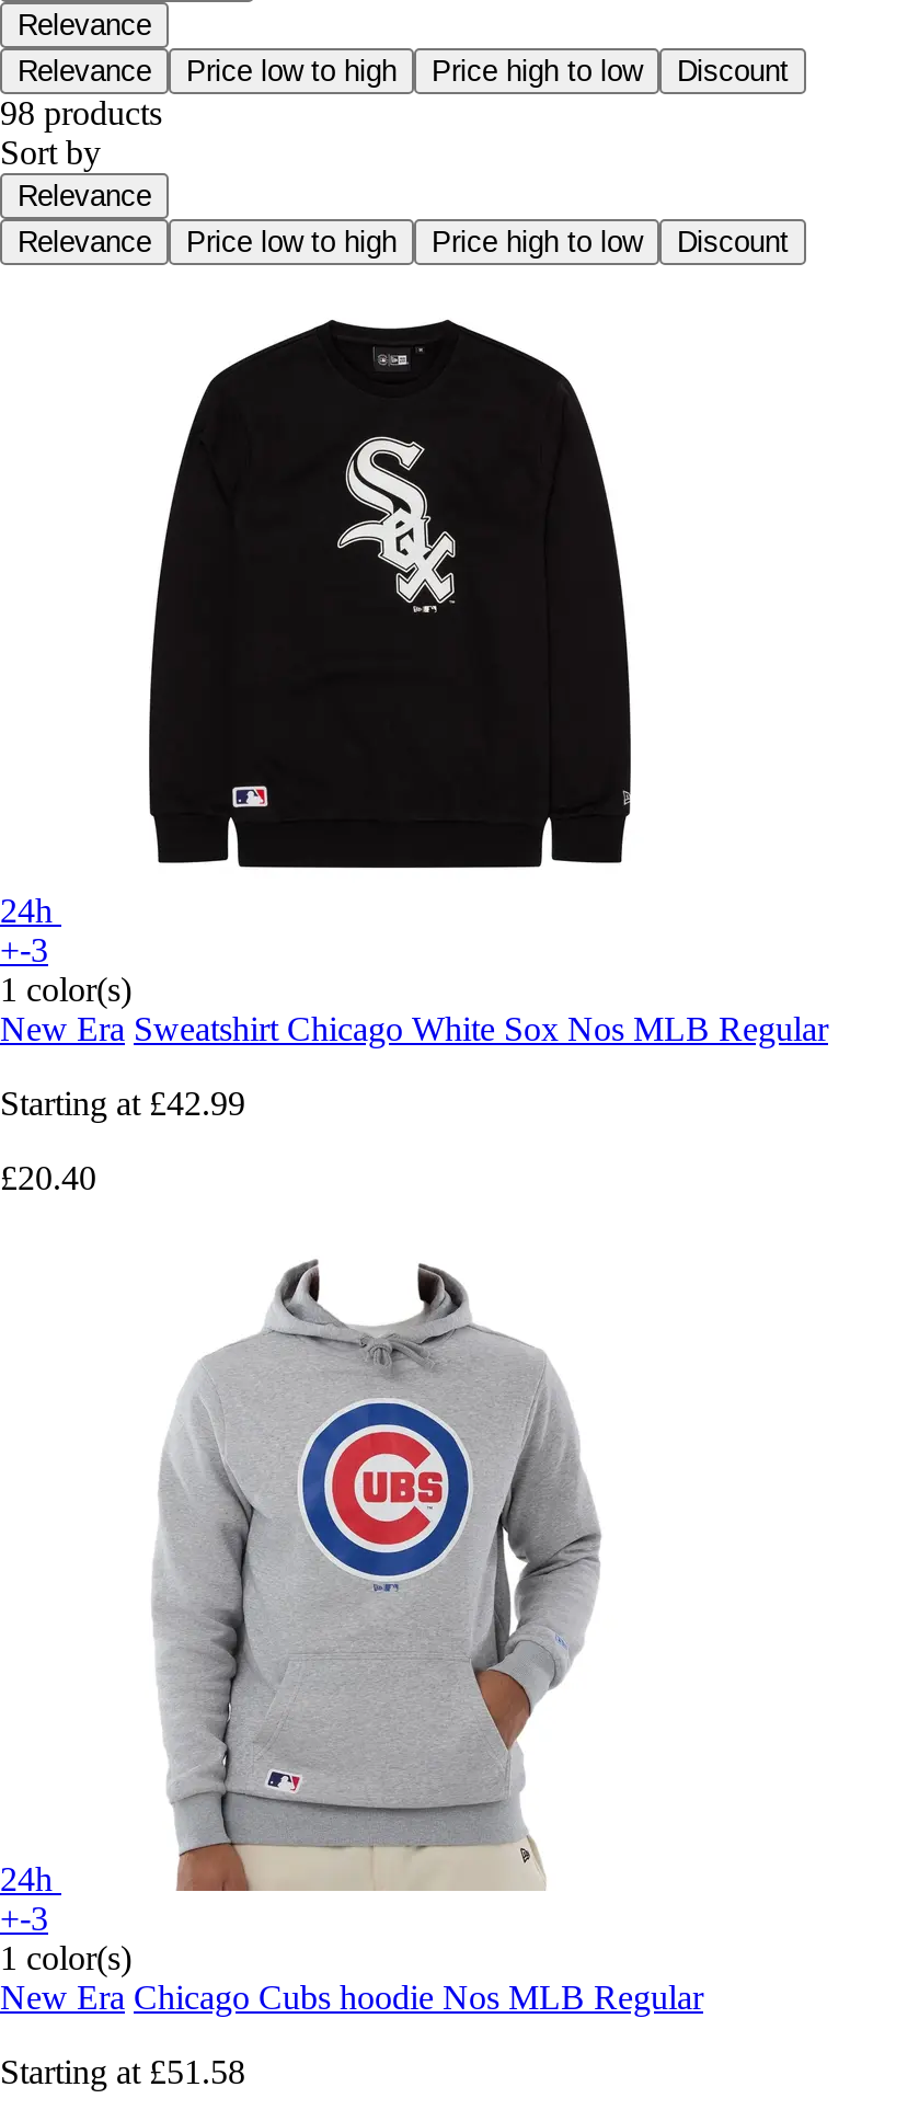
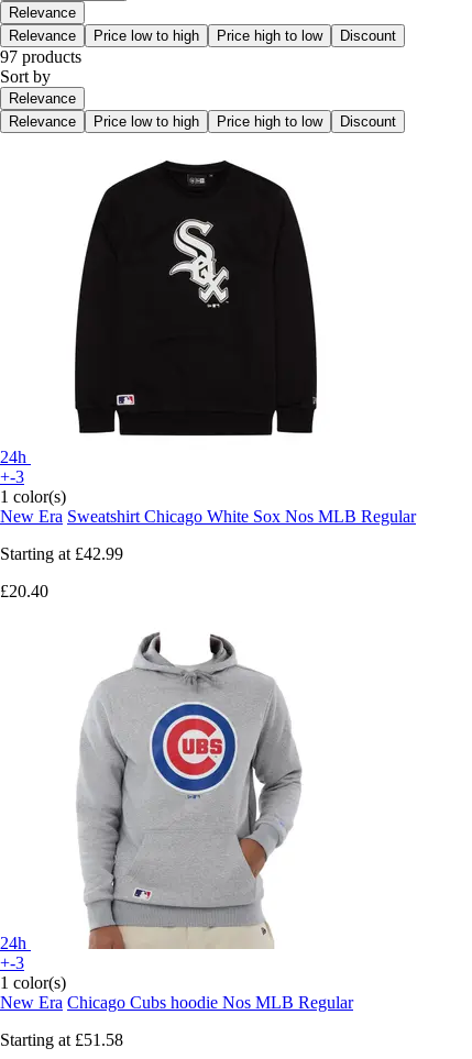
[0,95,162,132] 98 products -> [0,48,81,66] 97 products

